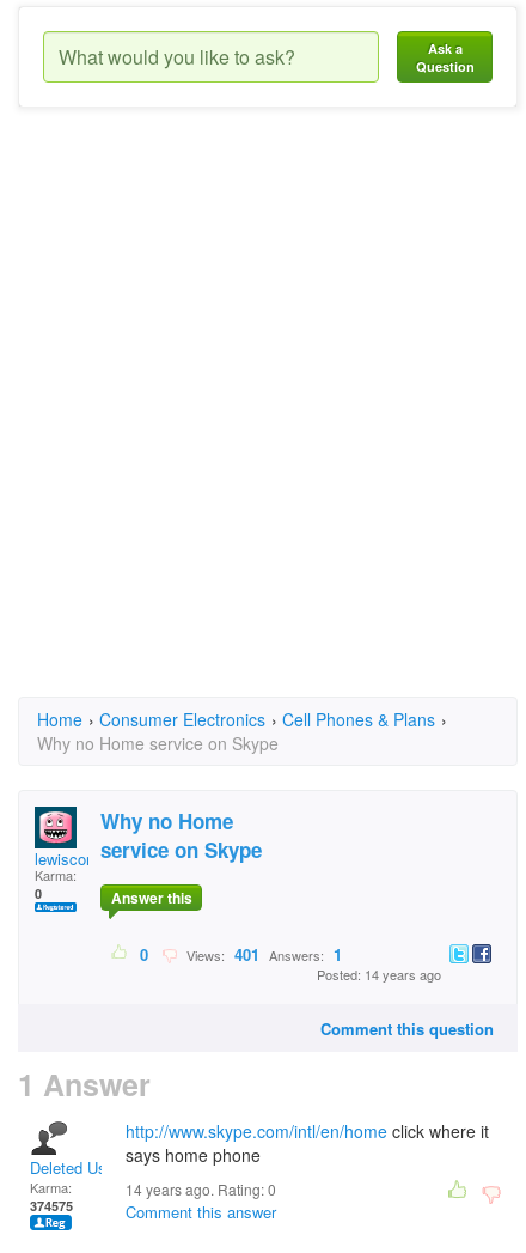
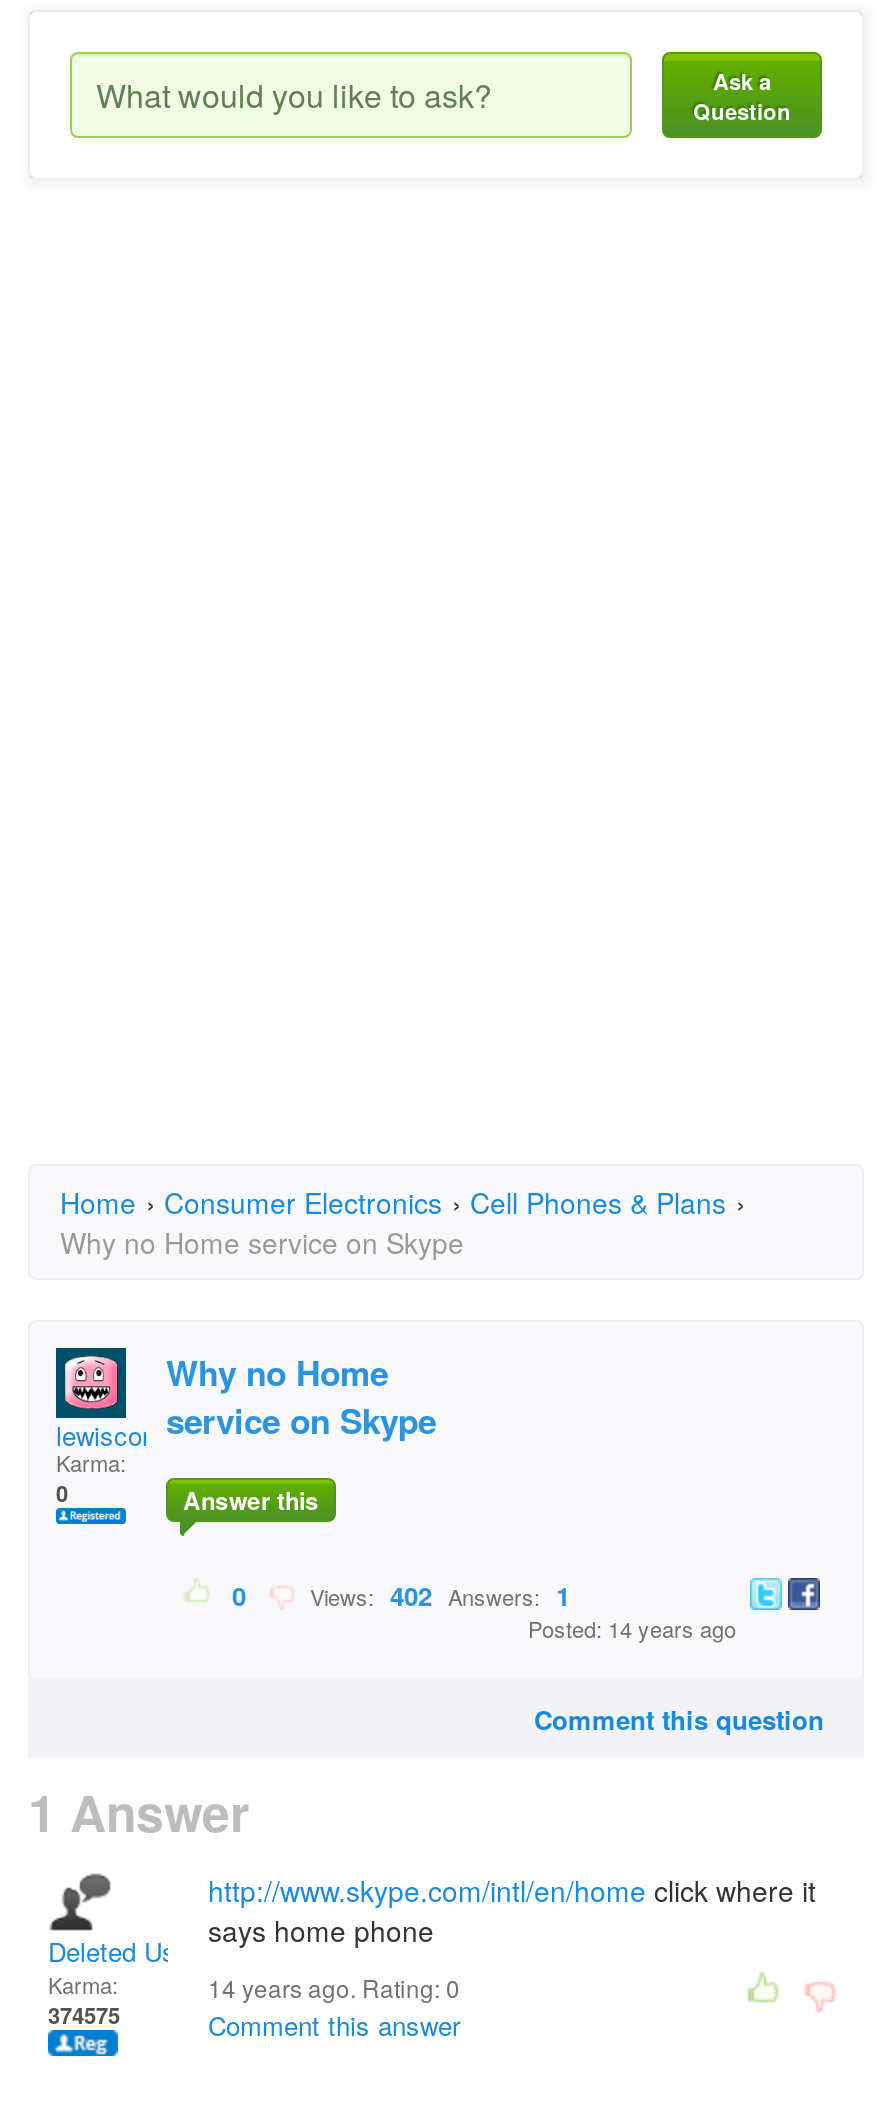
[179,943,342,966] Views: 401 Answers: 1 -> [298,1576,570,1614] Views: 402 Answers: 1

